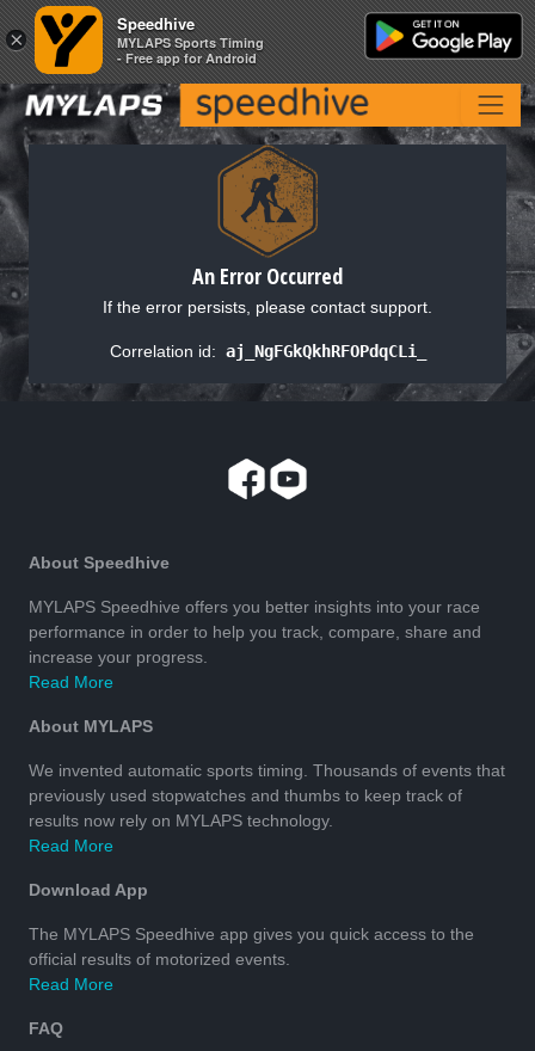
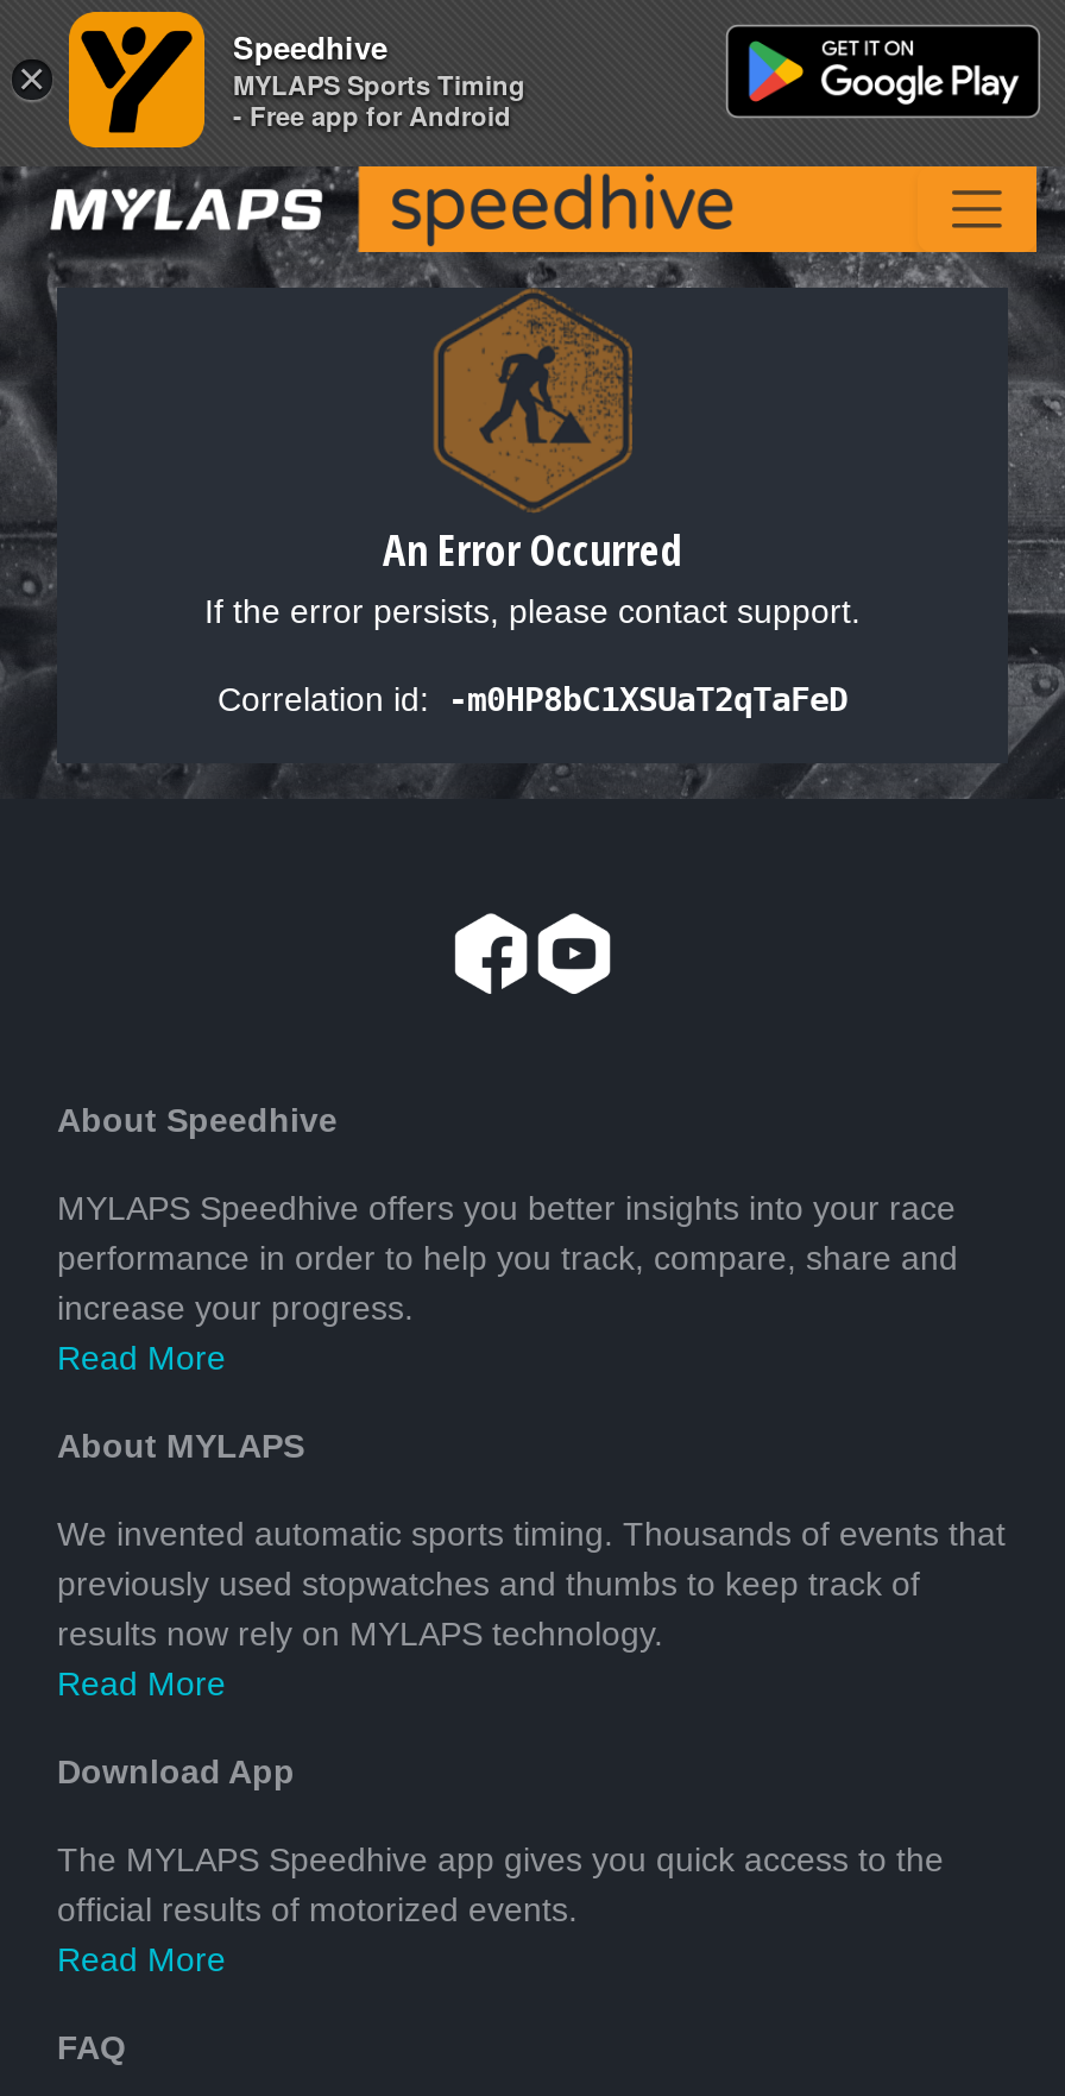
[109,341,426,360] Correlation id: aj_NgFGkQkhRFOPdqCLi_ -> [218,679,847,717] Correlation id: -m0HP8bC1XSUaT2qTaFeD

